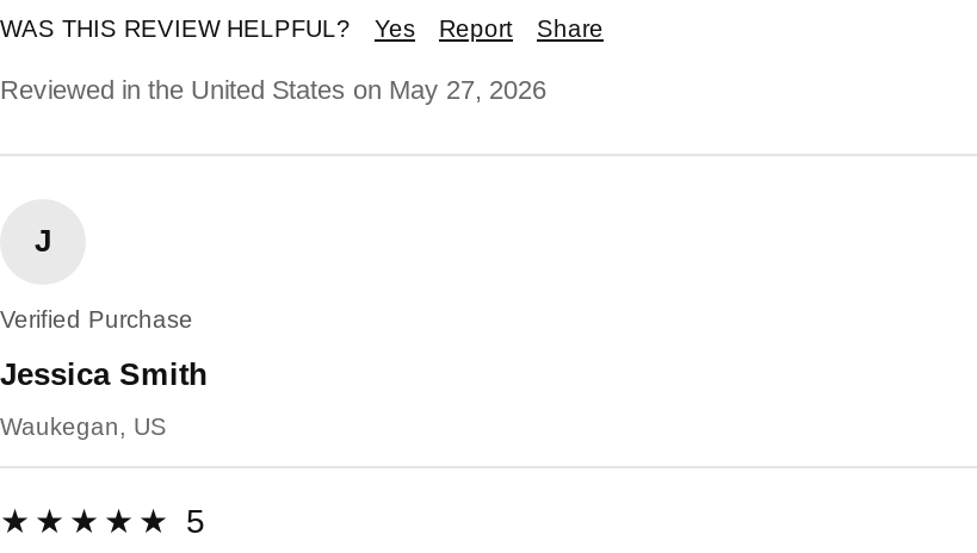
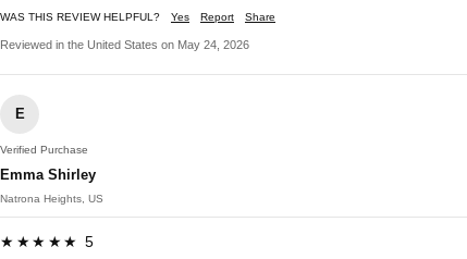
[0,74,546,102] Reviewed in the United States on May 27, 2026 -> [0,38,249,51] Reviewed in the United States on May 24, 2026
[35,222,51,257] J -> [15,106,24,122] E
[0,355,208,391] Jessica Smith -> [0,166,96,183] Emma Shirley
[0,412,167,439] Waukegan, US -> [0,193,103,205] Natrona Heights, US

